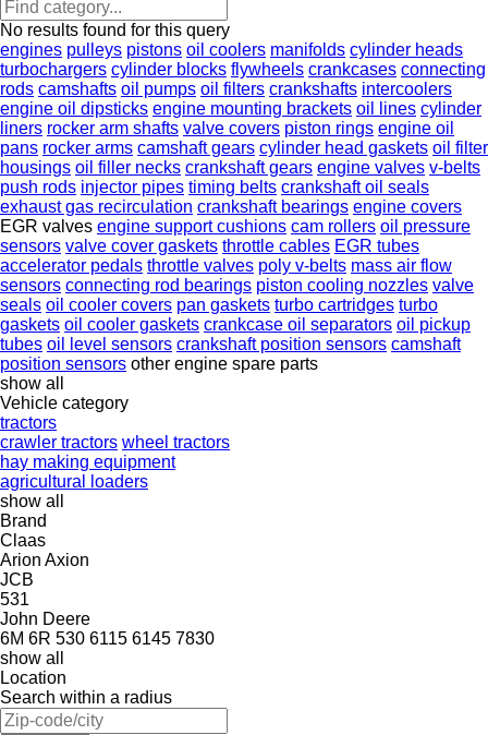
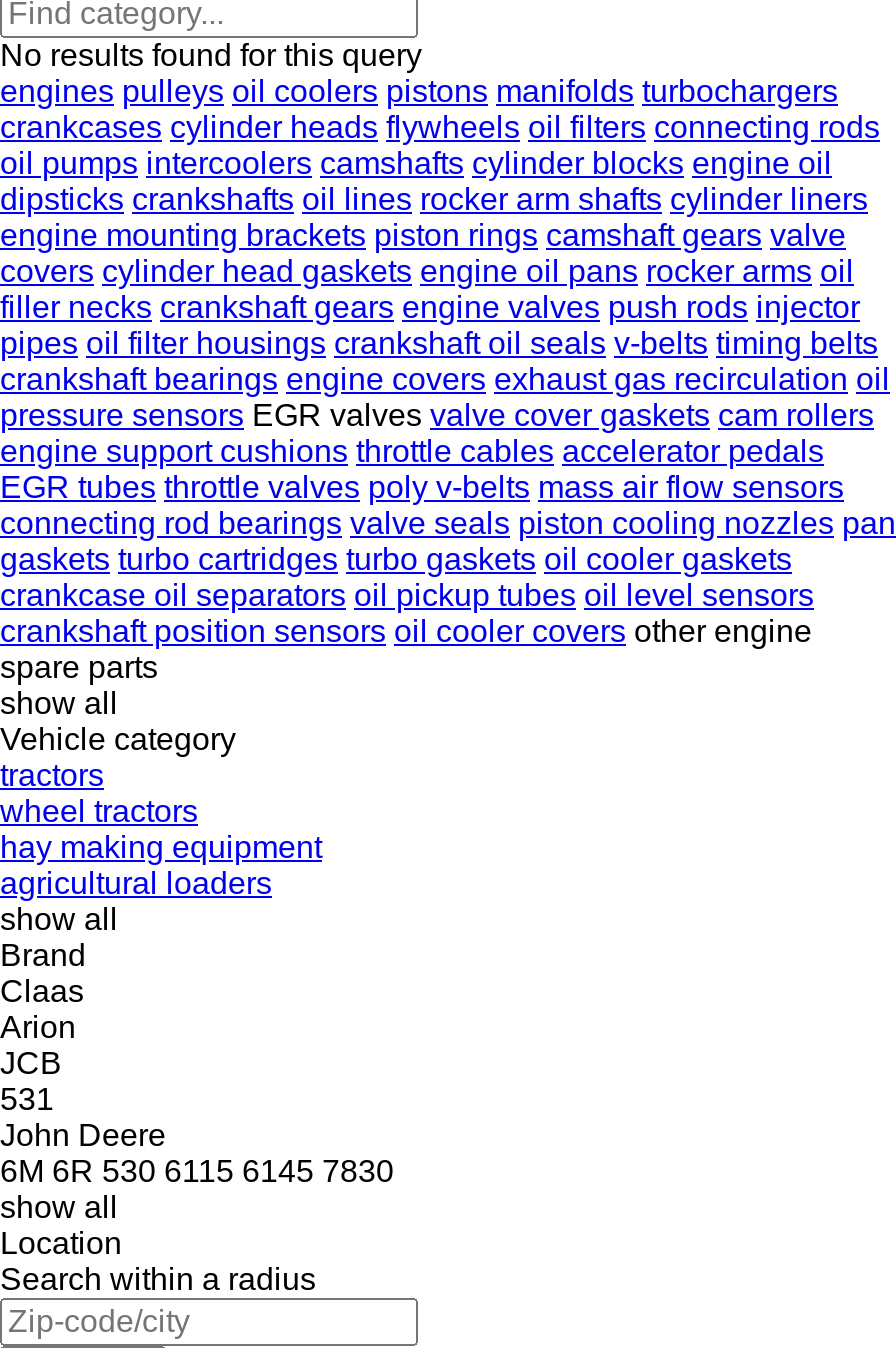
[0,40,488,373] engines pulleys pistons oil coolers manifolds cylinder heads | turbochargers cylinder blocks flywheels crankcases connecting | rods camshafts oil pumps oil filters crankshafts intercoolers | engine oil dipsticks engine mounting brackets oil lines cylinder | liners rocker arm shafts valve covers piston rings engine oil | pans rocker arms camshaft gears cylinder head gaskets oil filter | housings oil filler necks crankshaft gears engine valves v-belts | push rods injector pipes timing belts crankshaft oil seals | exhaust gas recirculation crankshaft bearings engine covers | EGR valves engine support cushions cam rollers oil pressure | sensors valve cover gaskets throttle cables EGR tubes | accelerator pedals throttle valves poly v-belts mass air flow | sensors connecting rod bearings piston cooling nozzles valve | seals oil cooler covers pan gaskets turbo cartridges turbo | gaskets oil cooler gaskets crankcase oil separators oil pickup | tubes oil level sensors crankshaft position sensors camshaft | position sensors other engine spare parts -> [0,74,896,684] engines pulleys oil coolers pistons manifolds turbochargers | crankcases cylinder heads flywheels oil filters connecting rods | oil pumps intercoolers camshafts cylinder blocks engine oil | dipsticks crankshafts oil lines rocker arm shafts cylinder liners | engine mounting brackets piston rings camshaft gears valve | covers cylinder head gaskets engine oil pans rocker arms oil | filler necks crankshaft gears engine valves push rods injector | pipes oil filter housings crankshaft oil seals v-belts timing belts | crankshaft bearings engine covers exhaust gas recirculation oil | pressure sensors EGR valves valve cover gaskets cam rollers | engine support cushions throttle cables accelerator pedals | EGR tubes throttle valves poly v-belts mass air flow sensors | connecting rod bearings valve seals piston cooling nozzles pan | gaskets turbo cartridges turbo gaskets oil cooler gaskets | crankcase oil separators oil pickup tubes oil level sensors | crankshaft position sensors oil cooler covers other engine | spare parts
[0,433,230,451] crawler tractors wheel tractors -> [0,794,198,828] wheel tractors
[0,551,89,569] Arion Axion -> [0,1010,76,1044] Arion

